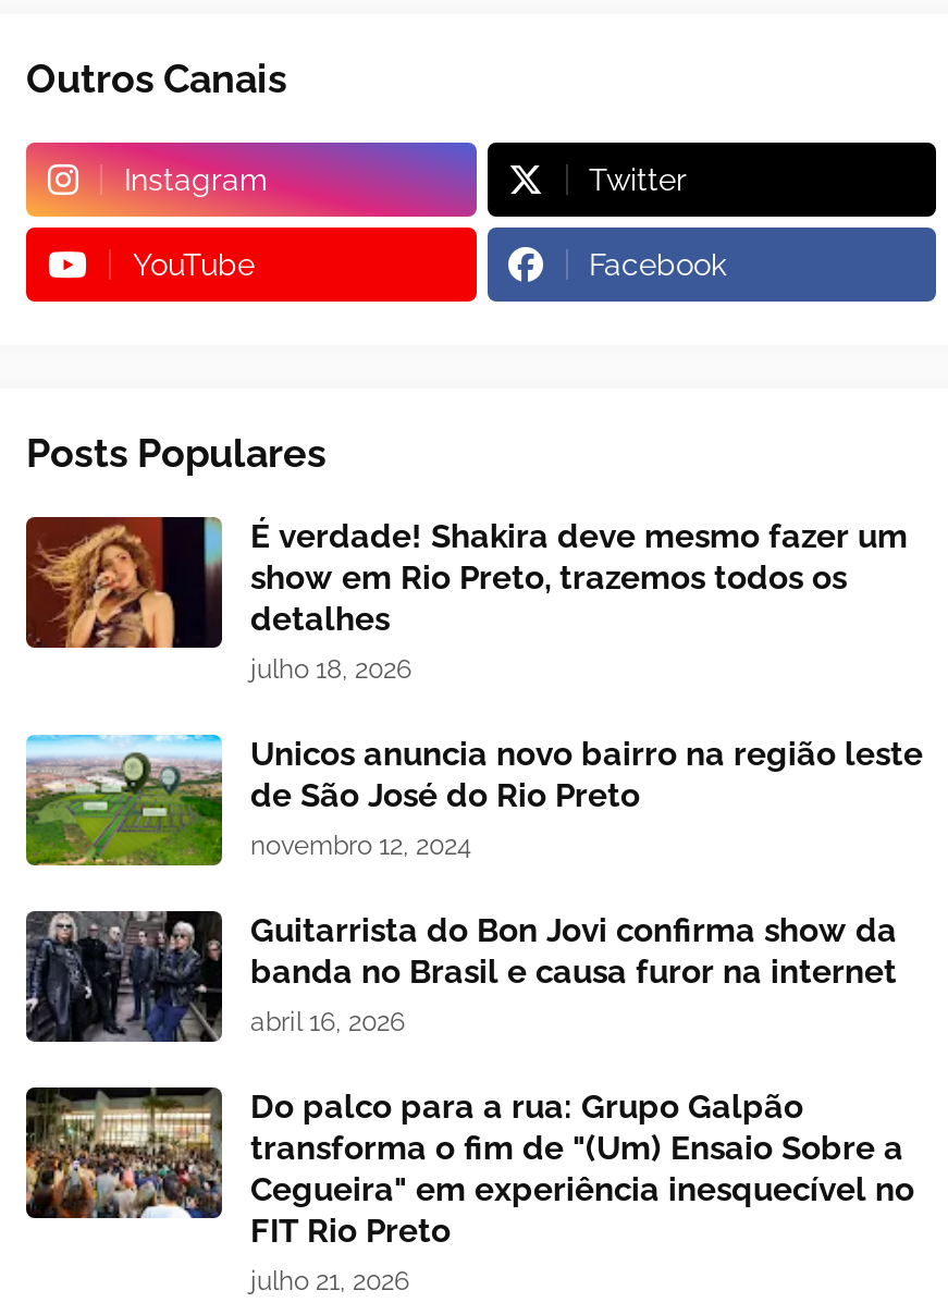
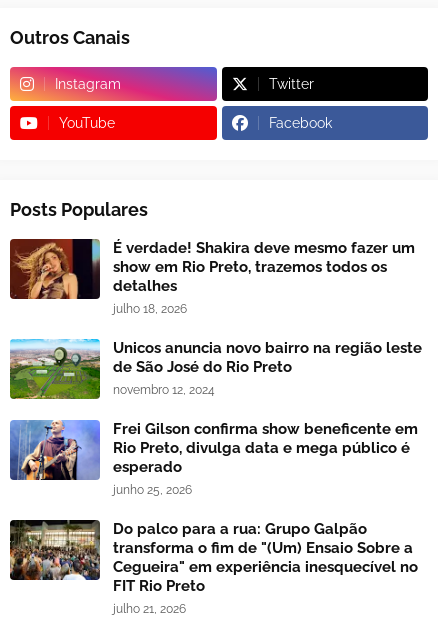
[24,909,897,1044] [image] | Guitarrista do Bon Jovi confirma show da | banda no Brasil e causa furor na internet | abril 16, 2026 -> [9,419,418,497] [image] | Frei Gilson confirma show beneficente em | Rio Preto, divulga data e mega público é | esperado | junho 25, 2026

